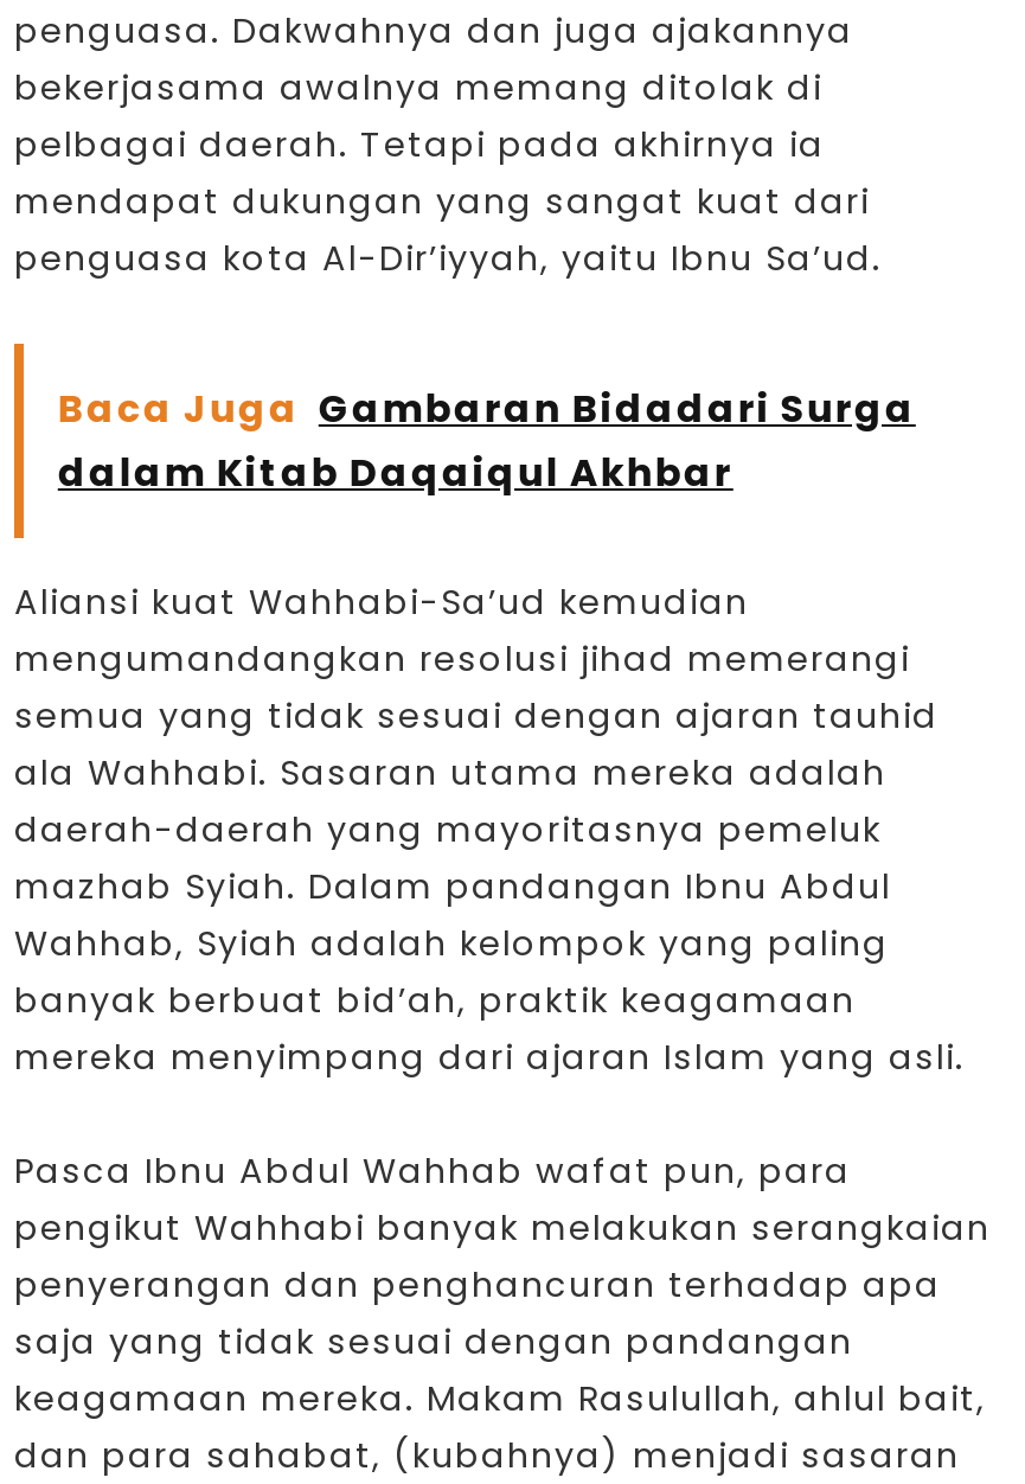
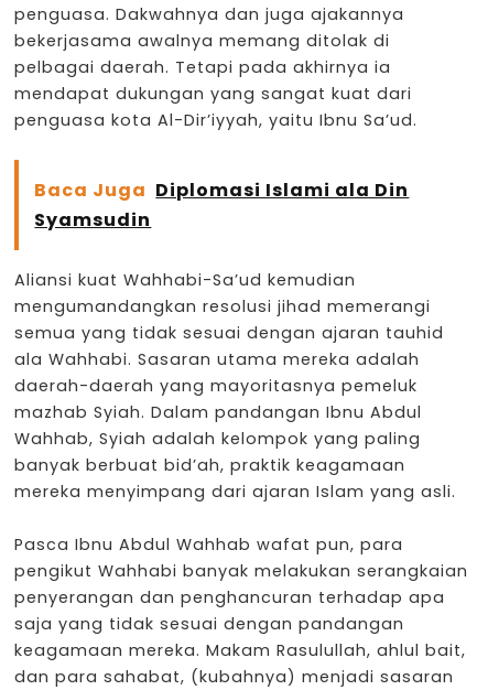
[58,381,916,500] Baca Juga Gambaran Bidadari Surga | dalam Kitab Daqaiqul Akhbar -> [35,177,409,232] Baca Juga Diplomasi Islami ala Din | Syamsudin

